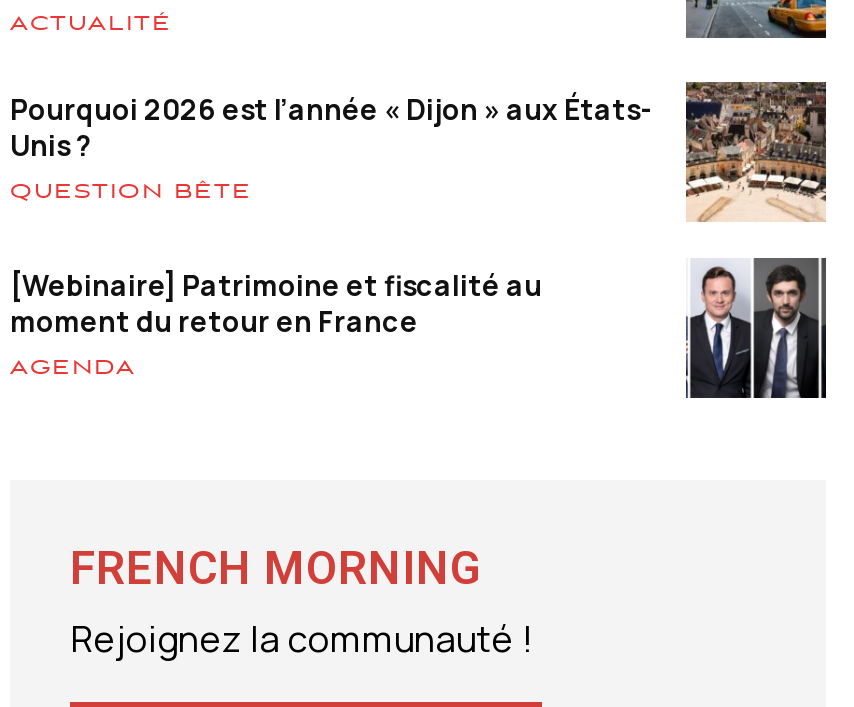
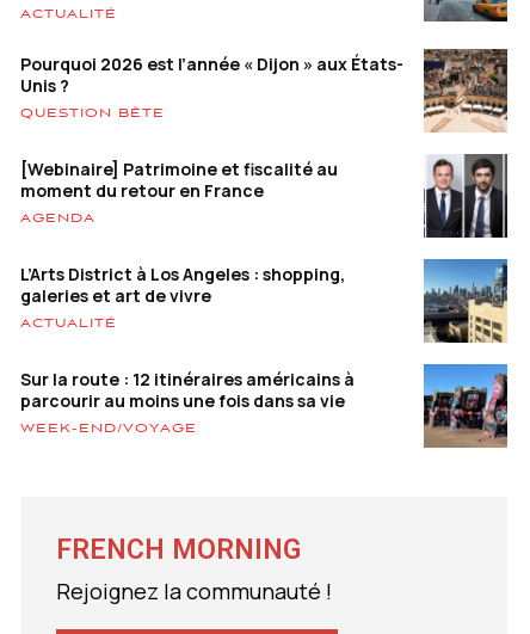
none -> [20,263,355,436] L’Arts District à Los Angeles : shopping, | galeries et art de vivre | ACTUALITÉ | Sur la route : 12 itinéraires américains à | parcourir au moins une fois dans sa vie | WEEK-END/VOYAGE
none -> [423,258,509,344] [image]
none -> [423,363,509,449] [image]

